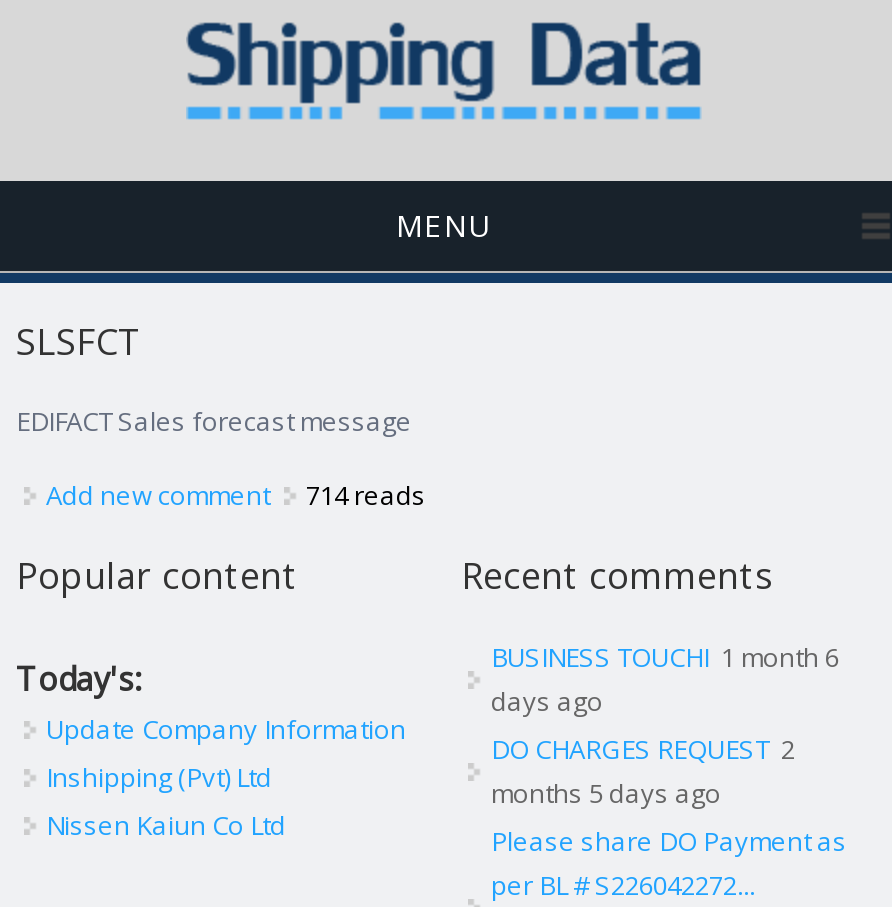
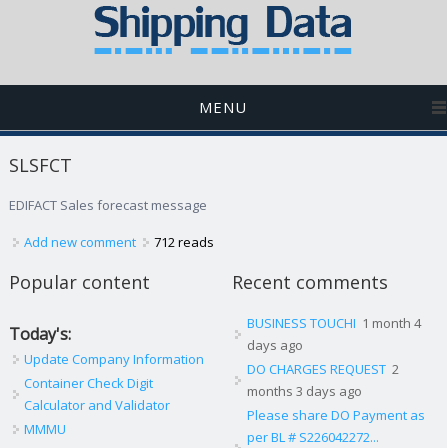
[46,477,426,513] Add new comment 714 reads -> [24,233,214,251] Add new comment 712 reads
[491,639,839,675] BUSINESS TOUCHI 1 month 6 -> [246,314,420,332] BUSINESS TOUCHI 1 month 4
[46,759,286,843] Inshipping (Pvt) Ltd | Nissen Kaiun Co Ltd -> [24,374,170,438] Container Check Digit | Calculator and Validator | MMMU
[491,775,721,811] months 5 days ago -> [246,382,361,400] months 3 days ago

